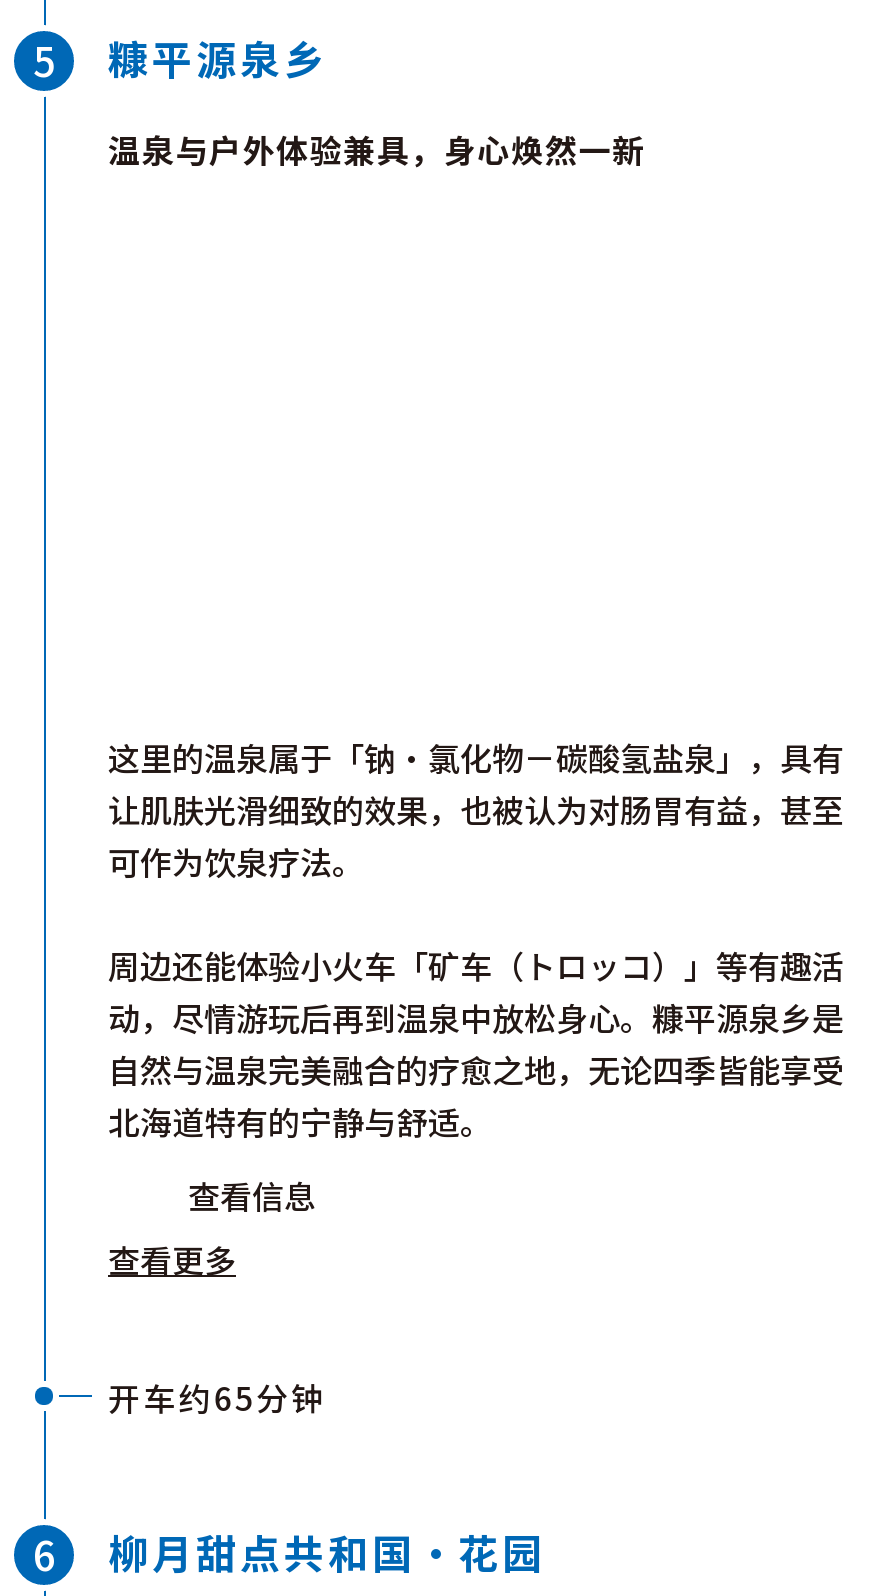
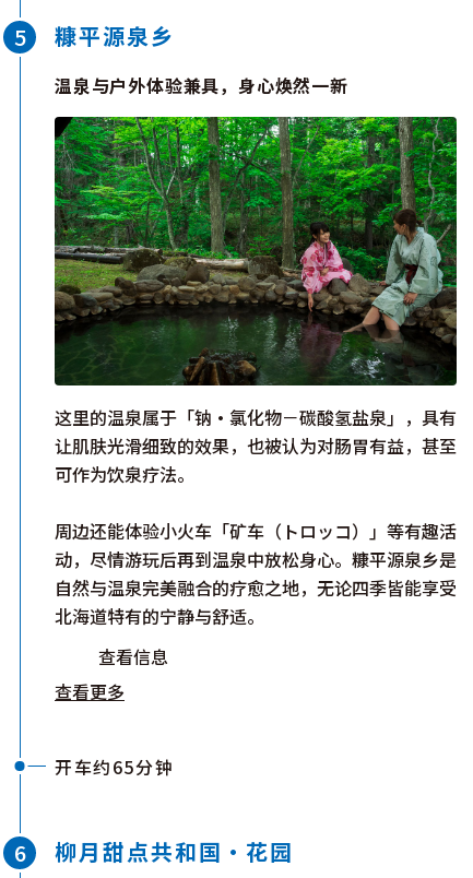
none -> [54,116,458,387] [image]

